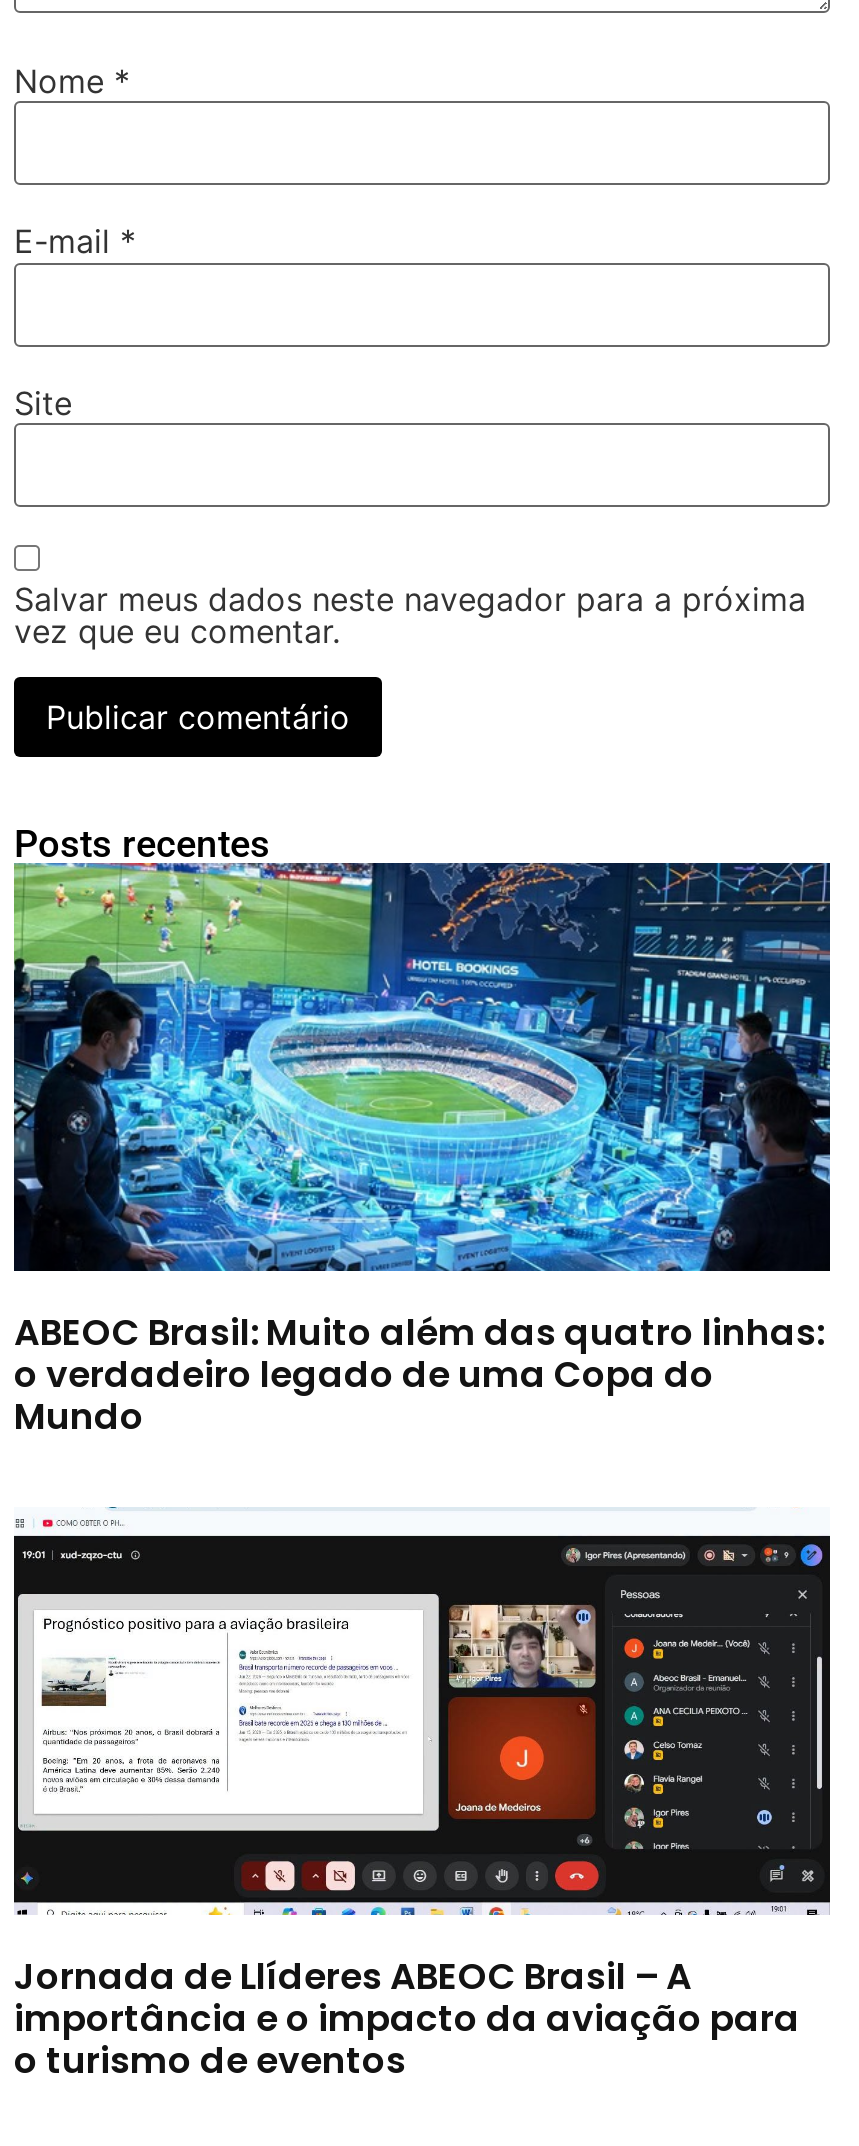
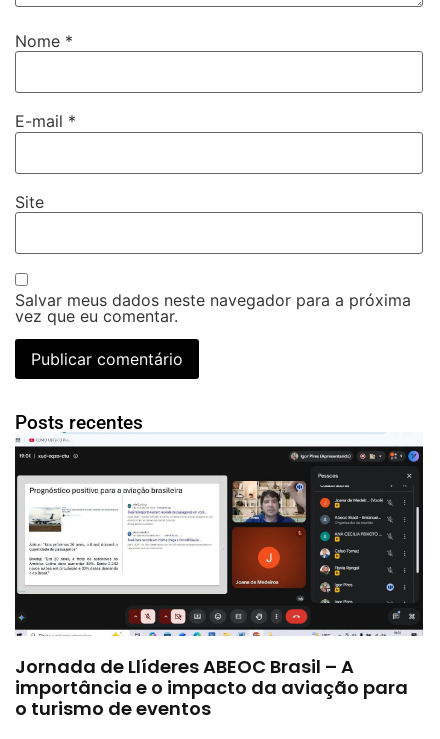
[12,861,832,1441] [image] | ABEOC Brasil: Muito além das quatro linhas: | o verdadeiro legado de uma Copa do | Mundo -> none

